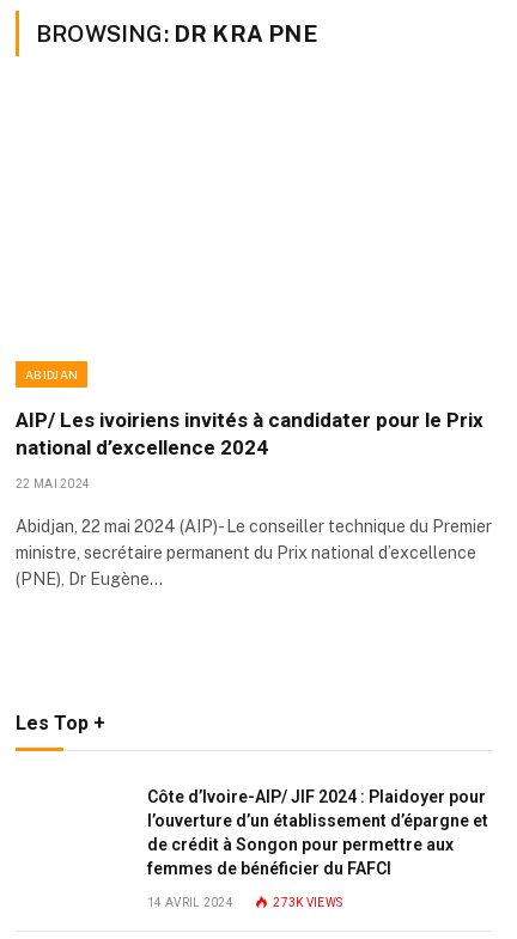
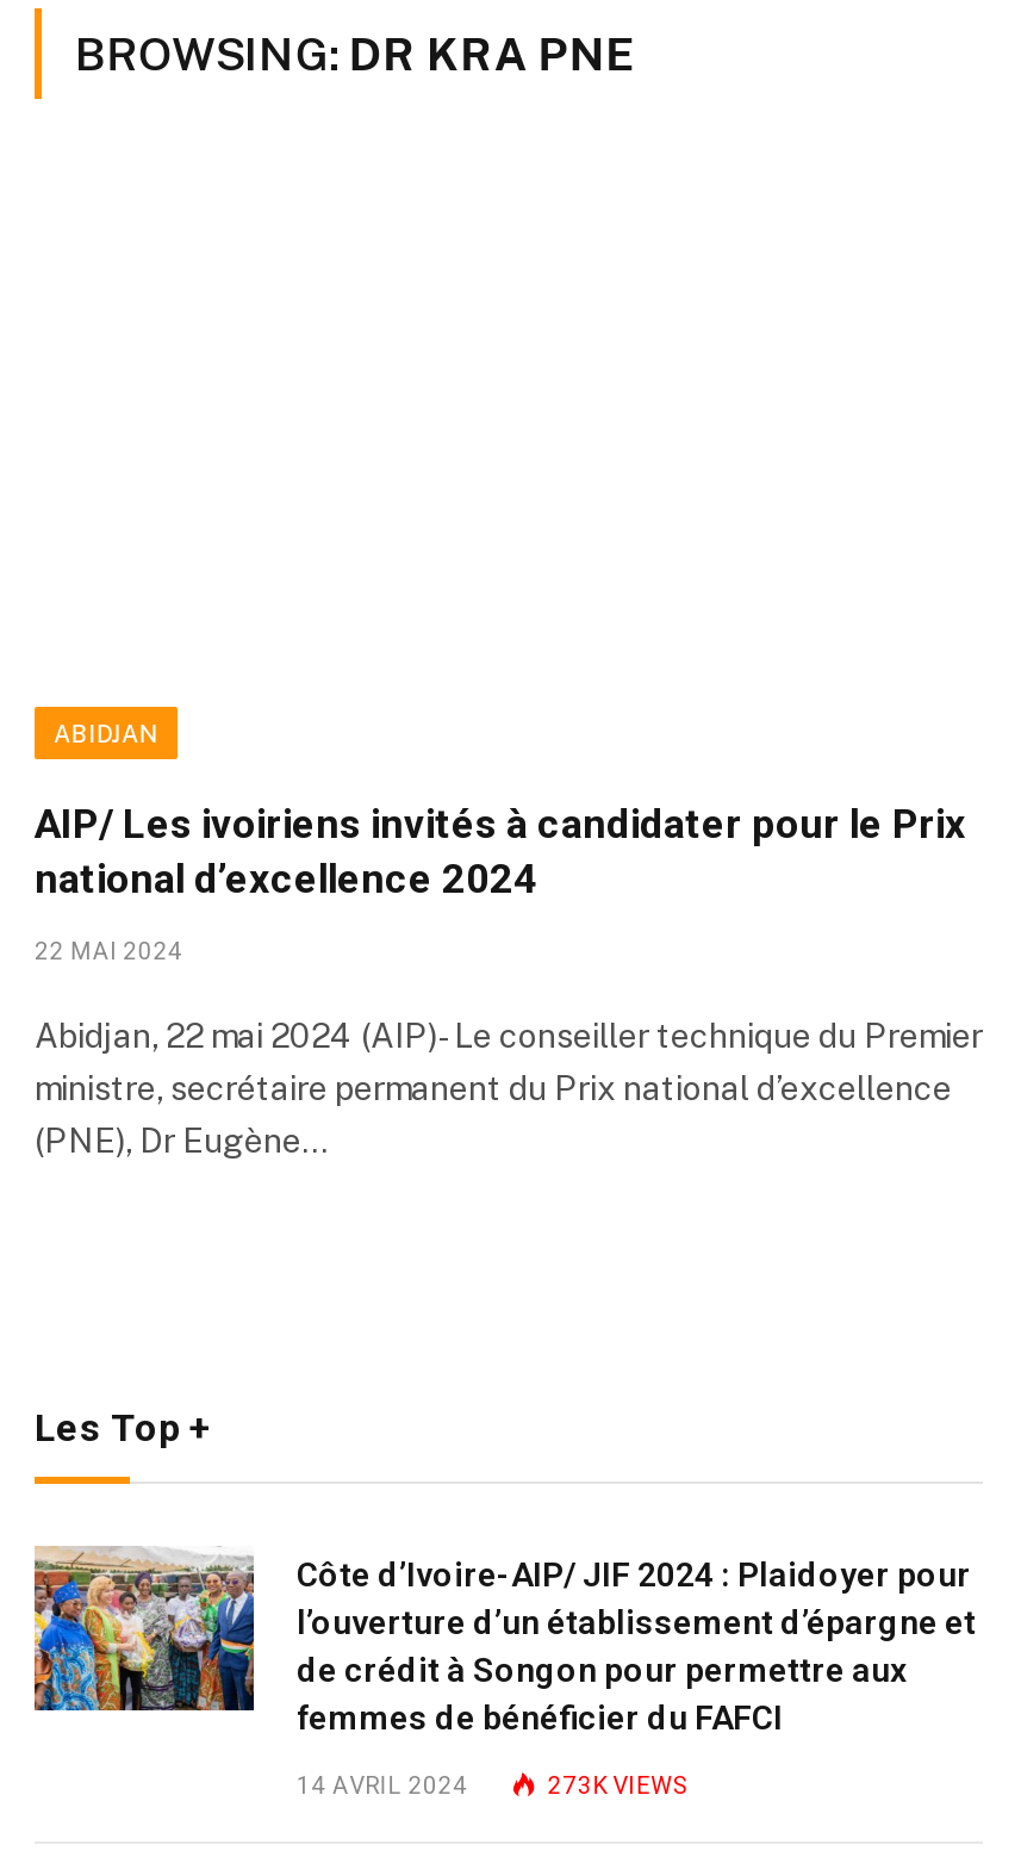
none -> [32,1543,256,1713] [image]

